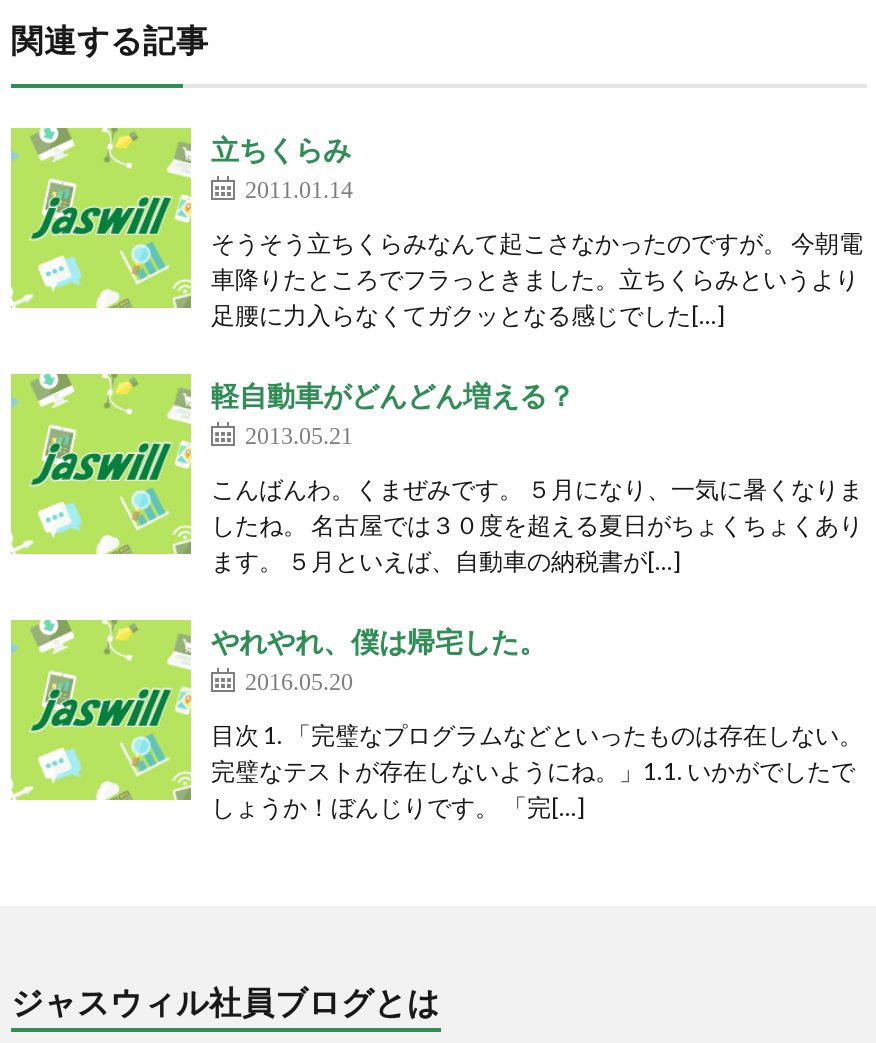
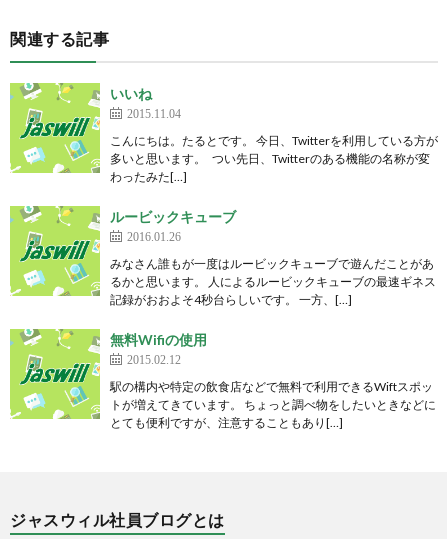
[211,131,353,199] 立ちくらみ | 2011.01.14 -> [110,85,181,119] いいね | 2015.11.04
[211,227,863,329] そうそう立ちくらみなんて起こさなかったのですが。 今朝電 | 車降りたところでフラっときました。立ちくらみというより | 足腰に力入らなくてガクッとなる感じでした[…] -> [110,133,438,184] こんにちは。たるとです。 今日、Twitterを利用している方が | 多いと思います。 つい先日、Twitterのある機能の名称が変 | わったみた[…]
[211,377,575,445] 軽自動車がどんどん増える？ | 2013.05.21 -> [110,208,236,242] ルービックキューブ | 2016.01.26
[211,473,863,575] こんばんわ。くまぜみです。 ５月になり、一気に暑くなりま | したね。 名古屋では３０度を超える夏日がちょくちょくあり | ます。 ５月といえば、自動車の納税書が[…] -> [110,256,436,307] みなさん誰もが一度はルービックキューブで遊んだことがあ | るかと思います。 人によるルービックキューブの最速ギネス | 記録がおおよそ4秒台らしいです。 一方、[…]
[211,623,547,691] やれやれ、僕は帰宅した。 | 2016.05.20 -> [110,331,207,365] 無料Wifiの使用 | 2015.02.12
[211,719,863,821] 目次 1. 「完璧なプログラムなどといったものは存在しない。 | 完璧なテストが存在しないようにね。」1.1. いかがでしたで | しょうか！ぼんじりです。 「完[…] -> [110,379,436,430] 駅の構内や特定の飲食店などで無料で利用できるWiftスポッ | トが増えてきています。 ちょっと調べ物をしたいときなどに | とても便利ですが、注意することもあり[…]

